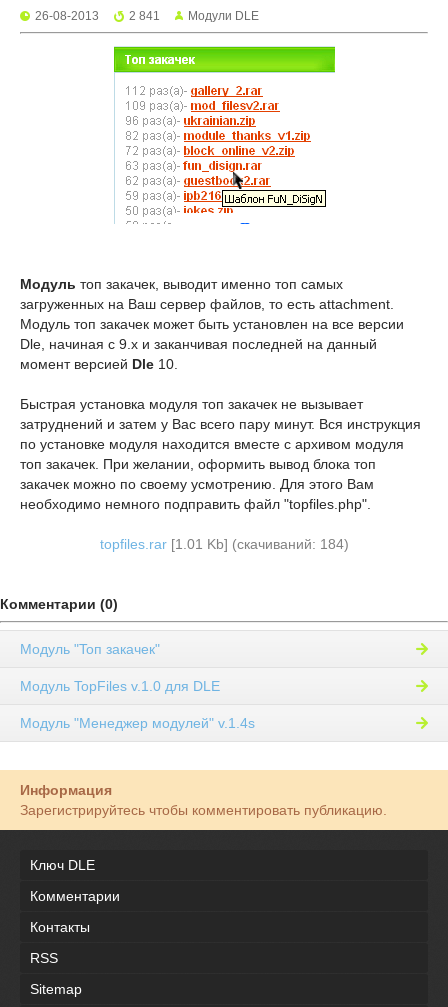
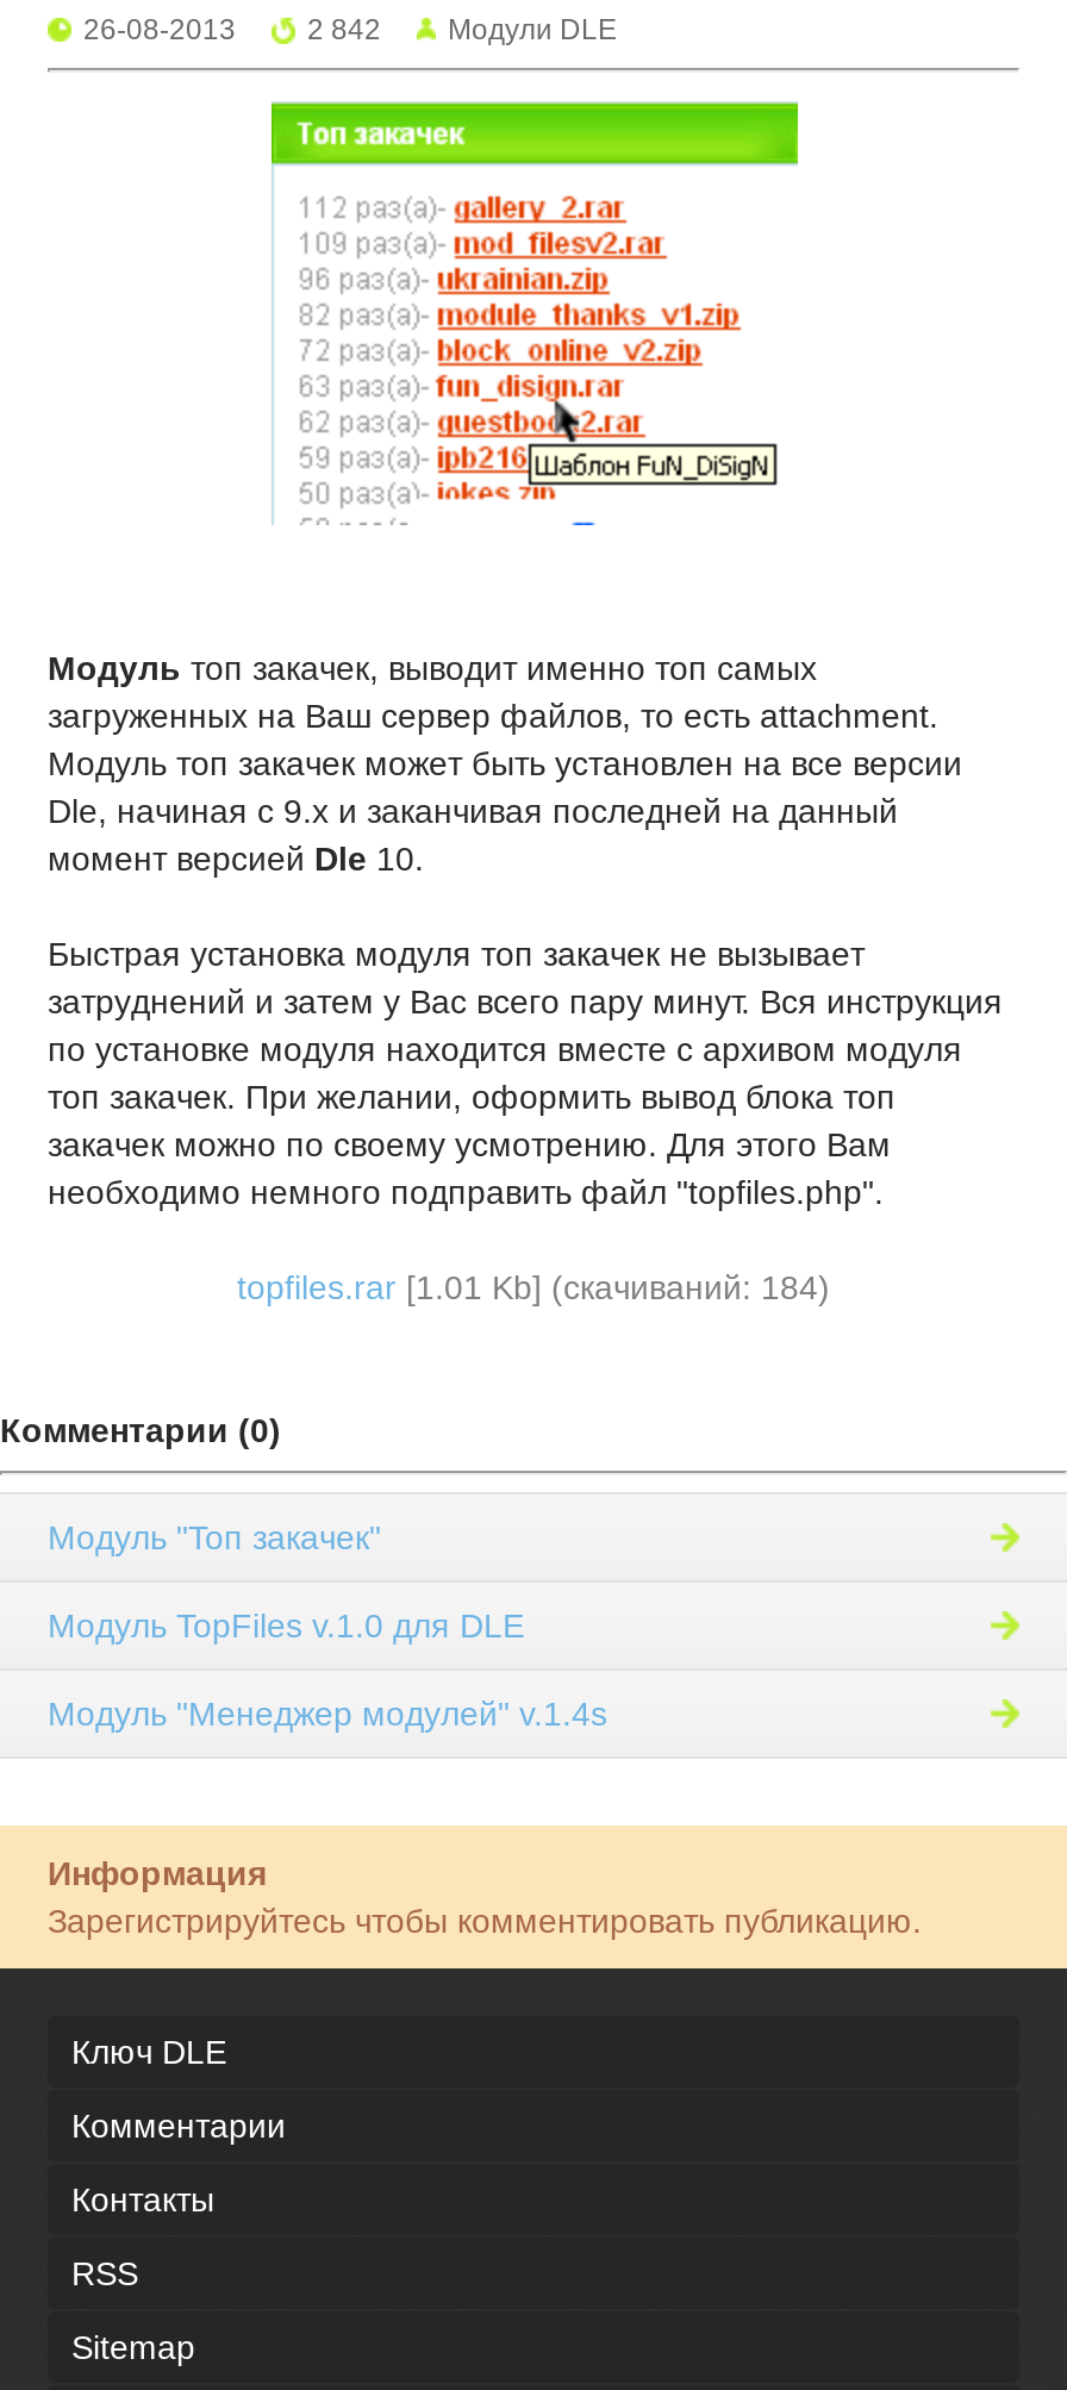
[129,9,259,23] 2 841 Mодули DLE -> [307,13,617,46] 2 842 Mодули DLE

